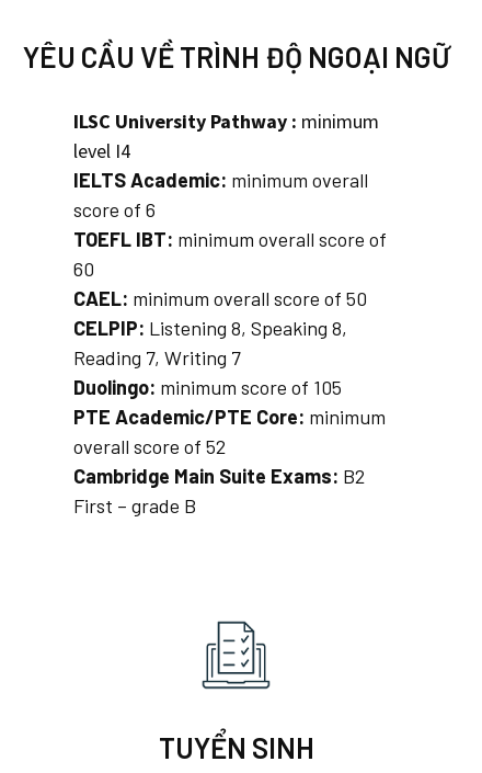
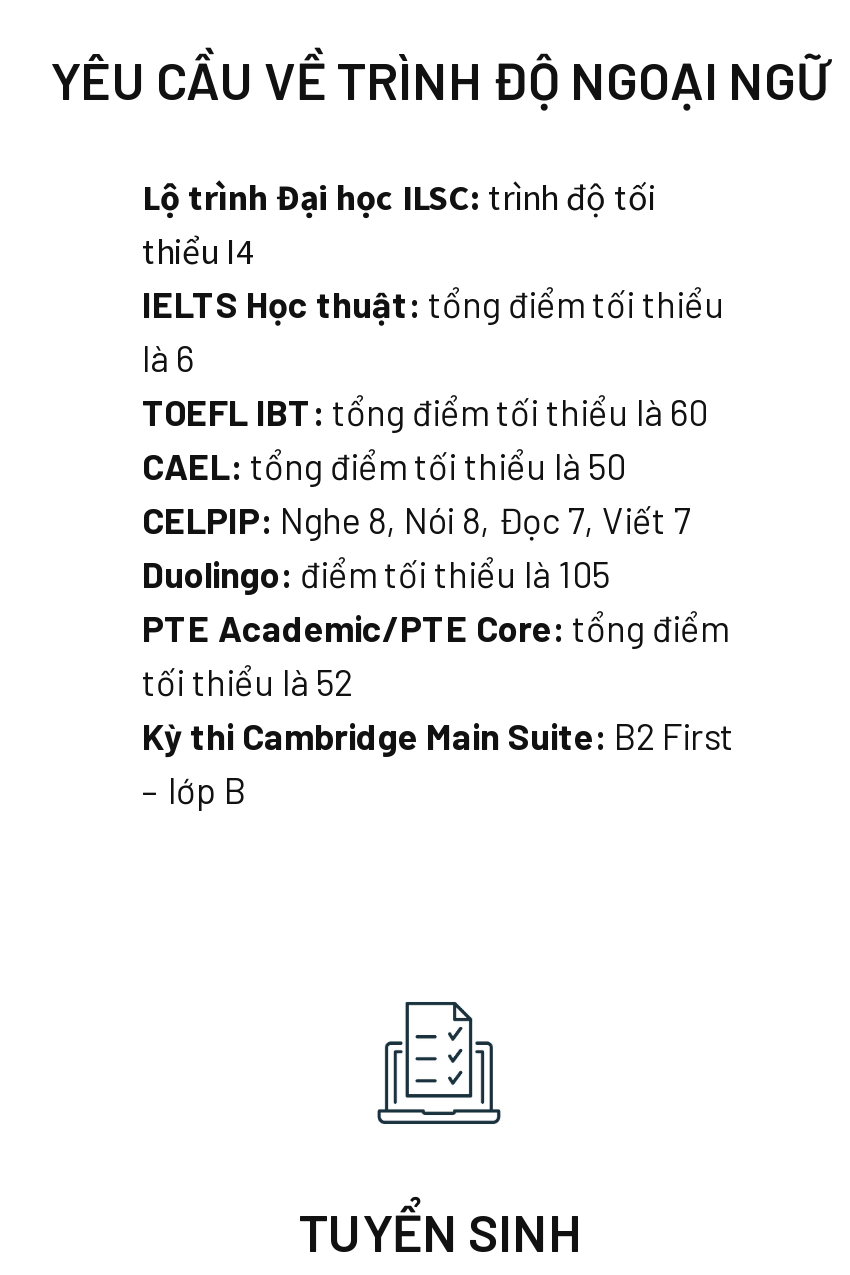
[73,109,387,518] ILSC University Pathway : minimum | level I4 | IELTS Academic: minimum overall | score of 6 | TOEFL IBT: minimum overall score of | 60 | CAEL: minimum overall score of 50 | CELPIP: Listening 8, Speaking 8, | Reading 7, Writing 7 | Duolingo: minimum score of 105 | PTE Academic/PTE Core: minimum | overall score of 52 | Cambridge Main Suite Exams: B2 | First – grade B -> [142,174,734,812] Lộ trình Đại học ILSC: trình độ tối | thiểu I4 | IELTS Học thuật: tổng điểm tối thiểu | là 6 | TOEFL IBT: tổng điểm tối thiểu là 60 | CAEL: tổng điểm tối thiểu là 50 | CELPIP: Nghe 8, Nói 8, Đọc 7, Viết 7 | Duolingo: điểm tối thiểu là 105 | PTE Academic/PTE Core: tổng điểm | tối thiểu là 52 | Kỳ thi Cambridge Main Suite: B2 First | – lớp B

